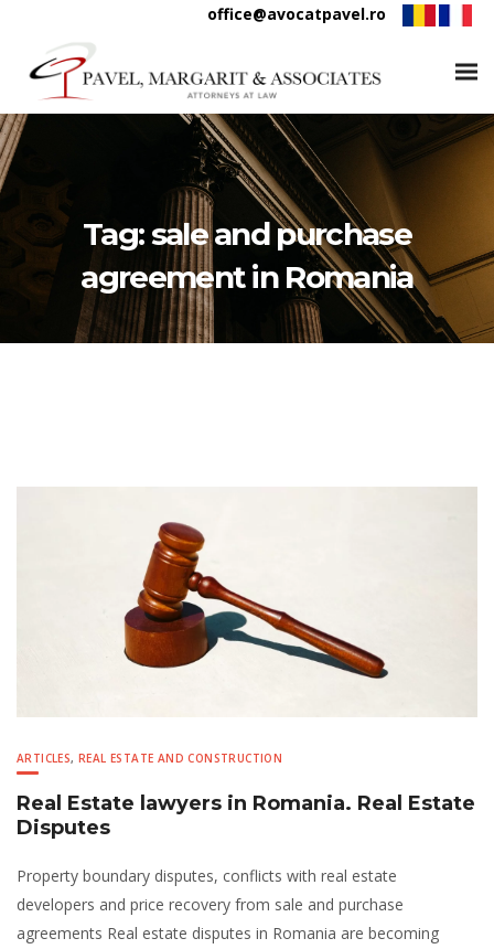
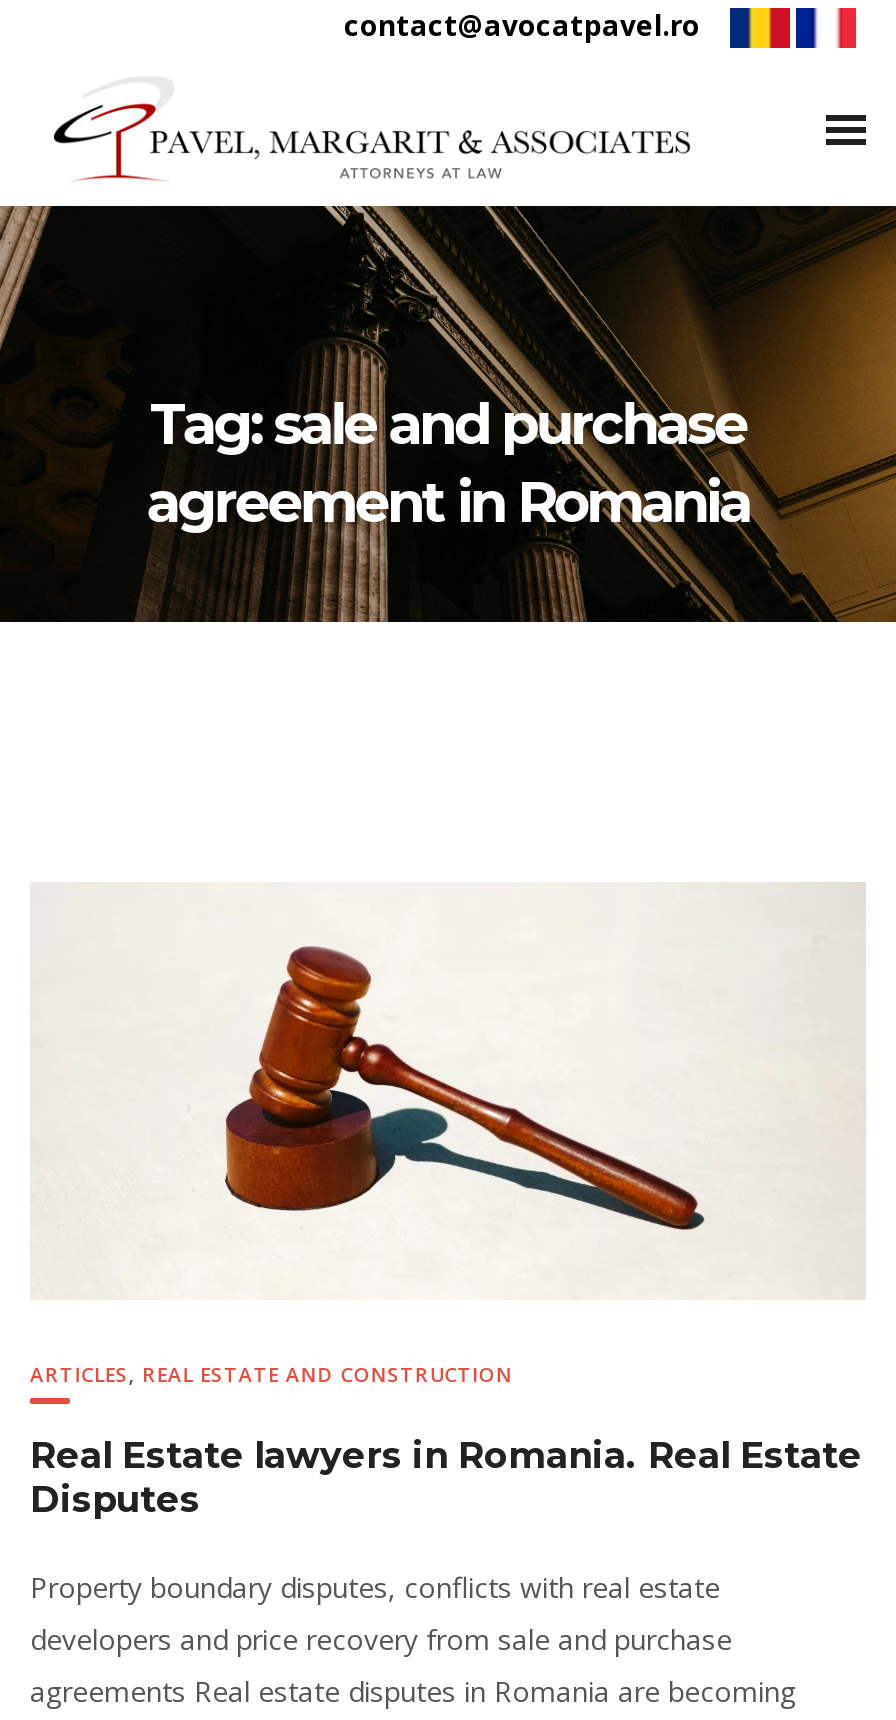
[207,3,386,24] office@avocatpavel.ro -> [344,6,700,44] contact@avocatpavel.ro

